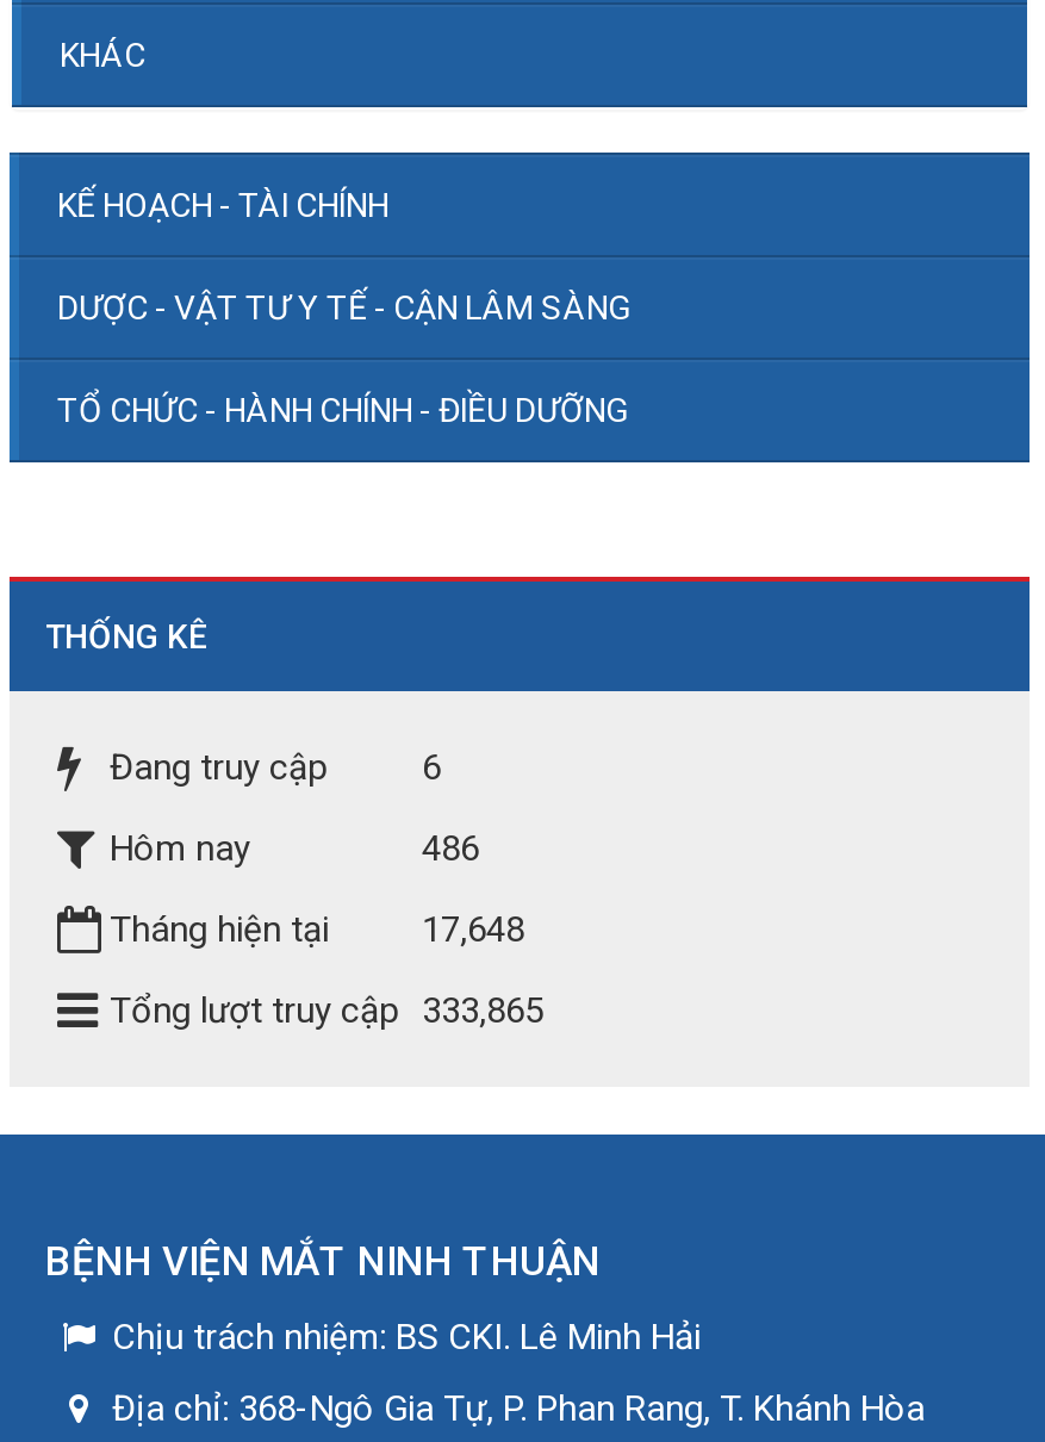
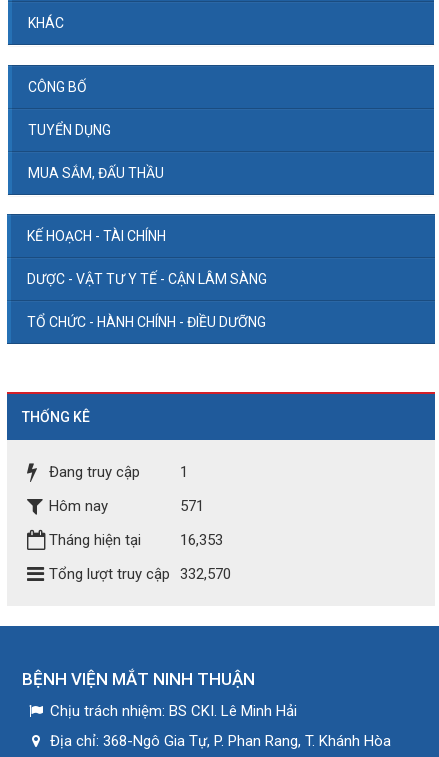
none -> [28,79,164,181] CÔNG BỐ | TUYỂN DỤNG | MUA SẮM, ĐẤU THẦU
[422,746,441,789] 6 -> [180,463,188,481] 1
[422,827,479,870] 486 -> [180,497,204,515] 571
[422,908,524,951] 17,648 -> [180,531,223,549] 16,353
[110,989,543,1032] Tổng lượt truy cập 333,865 -> [49,565,231,583] Tổng lượt truy cập 332,570

